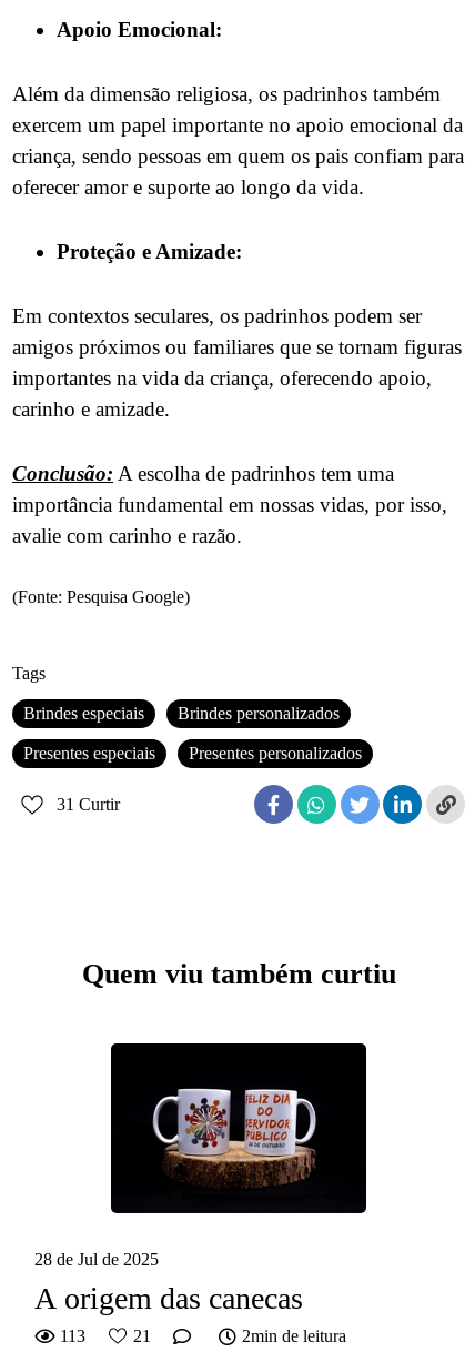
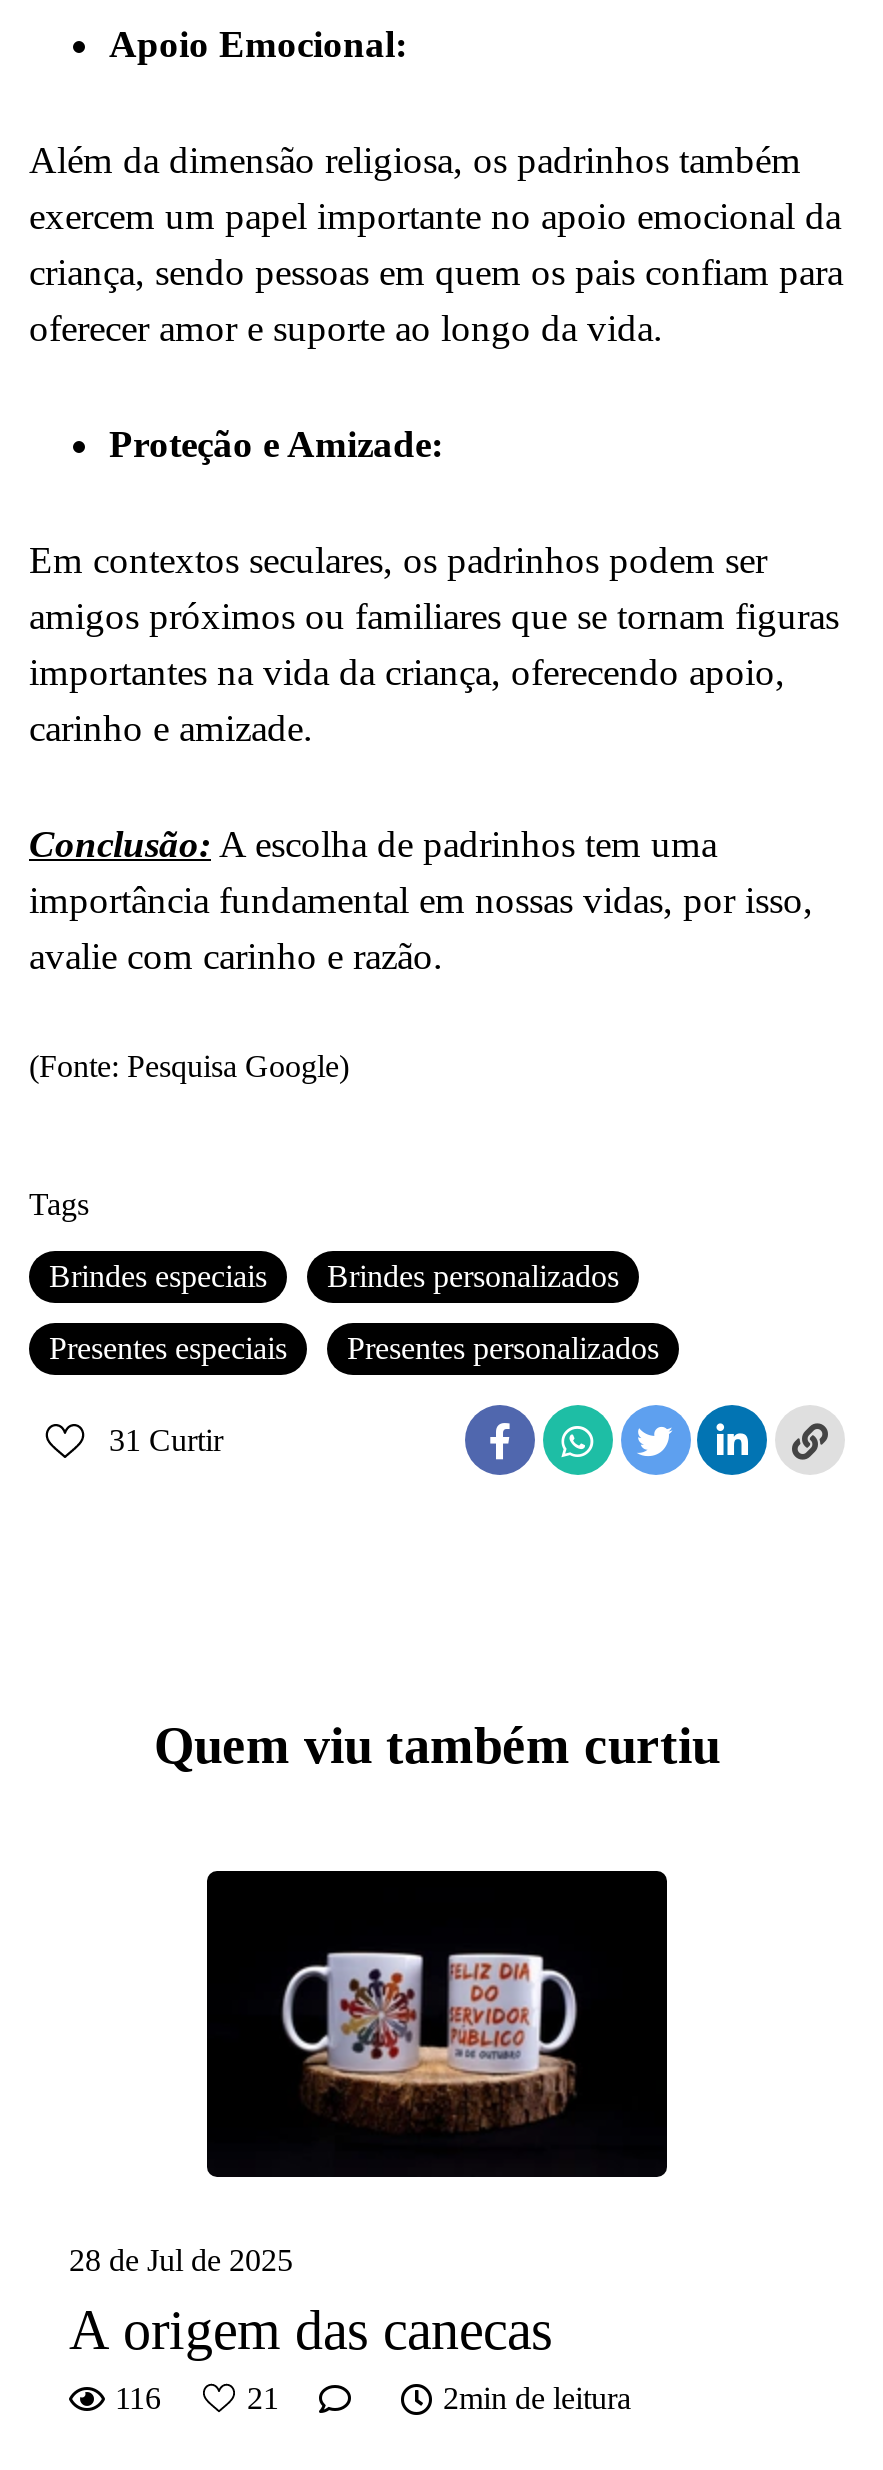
[60,1326,85,1345] 113 -> [115,2380,161,2414] 116

